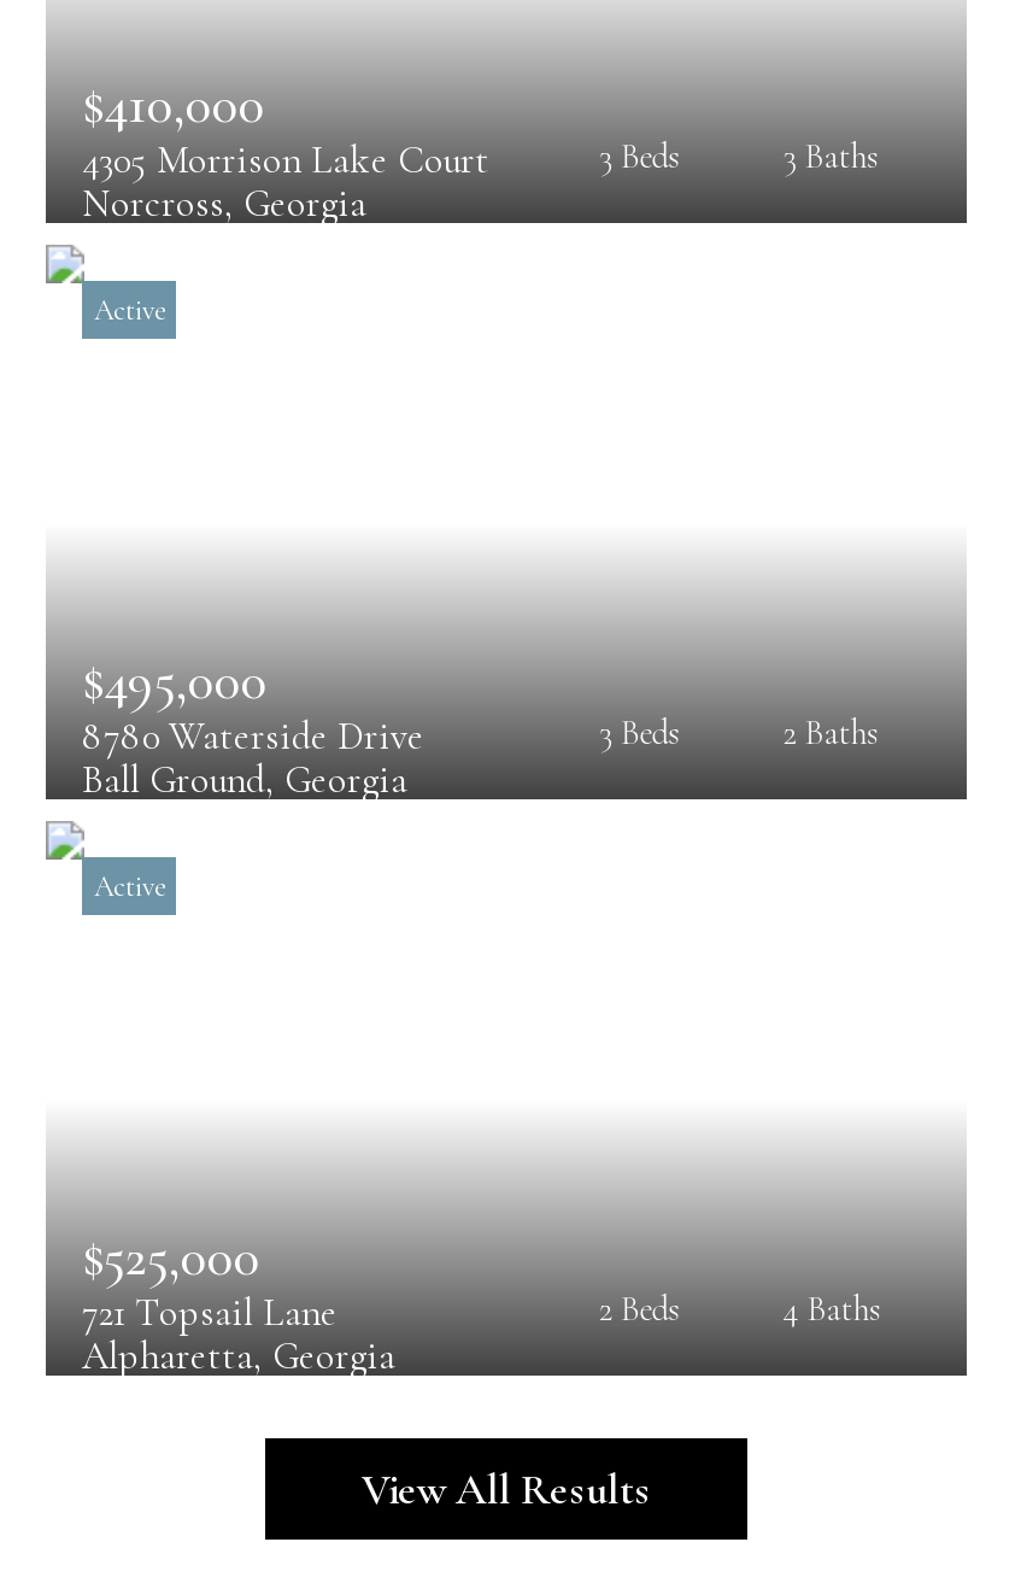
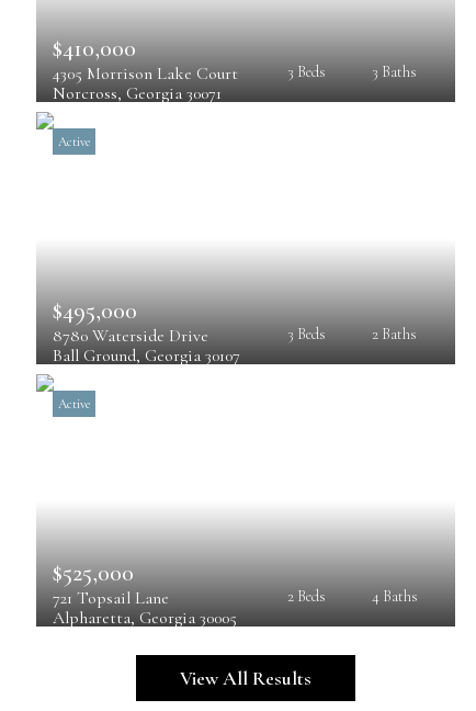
[82,179,366,227] Norcross, Georgia -> [53,82,222,104] Norcross, Georgia 30071
[82,755,407,804] Ball Ground, Georgia -> [53,344,240,366] Ball Ground, Georgia 30107
[82,1332,395,1380] Alpharetta, Georgia -> [53,607,237,628] Alpharetta, Georgia 30005

